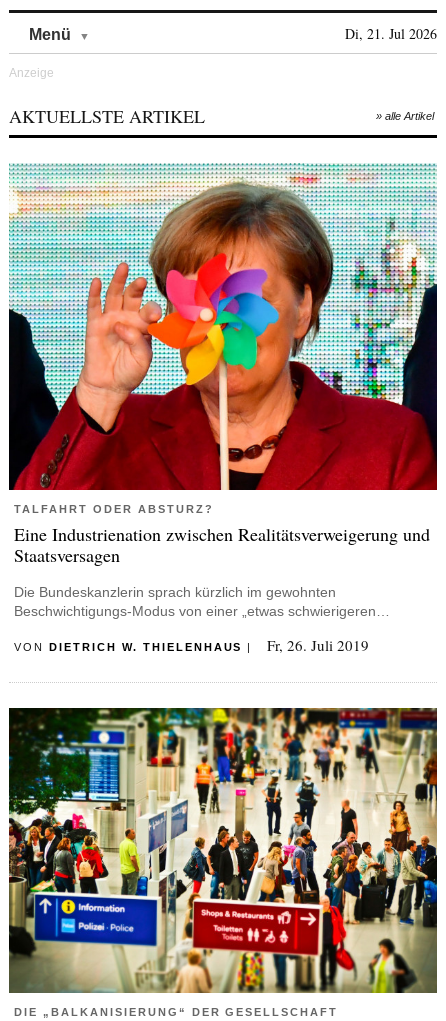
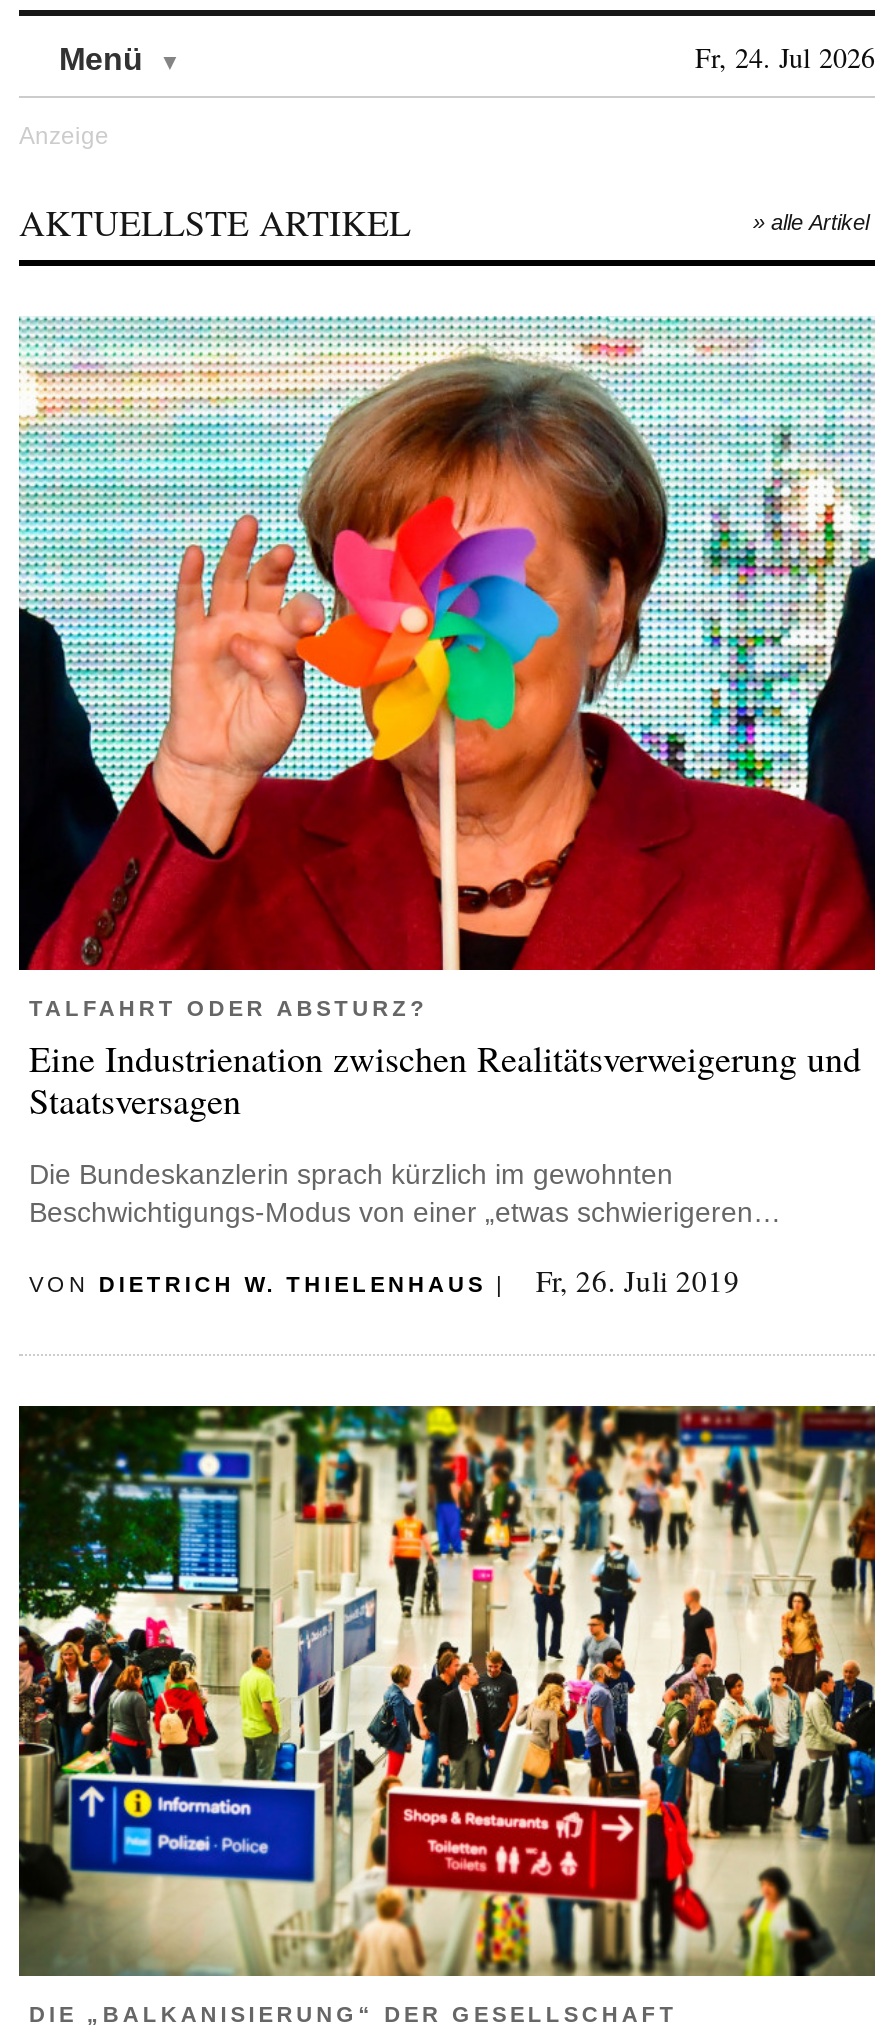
[345,24,437,43] Di, 21. Jul 2026 -> [695,38,875,76] Fr, 24. Jul 2026

